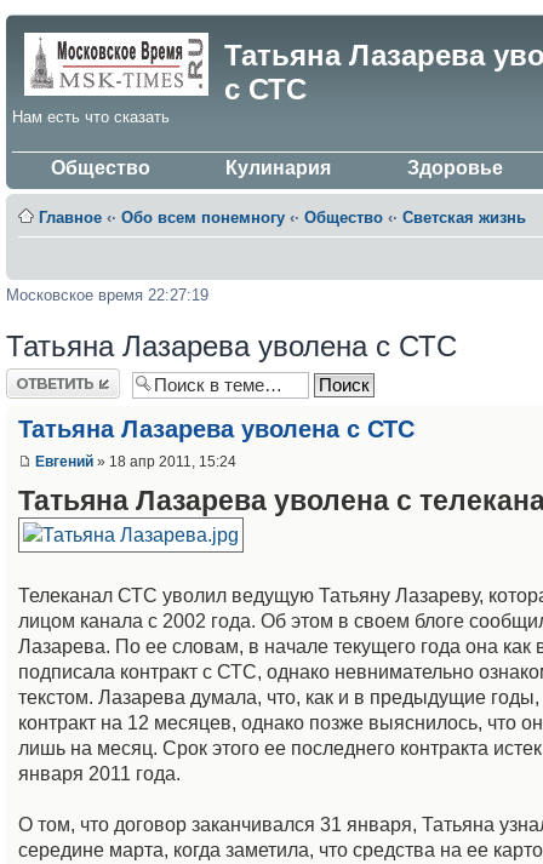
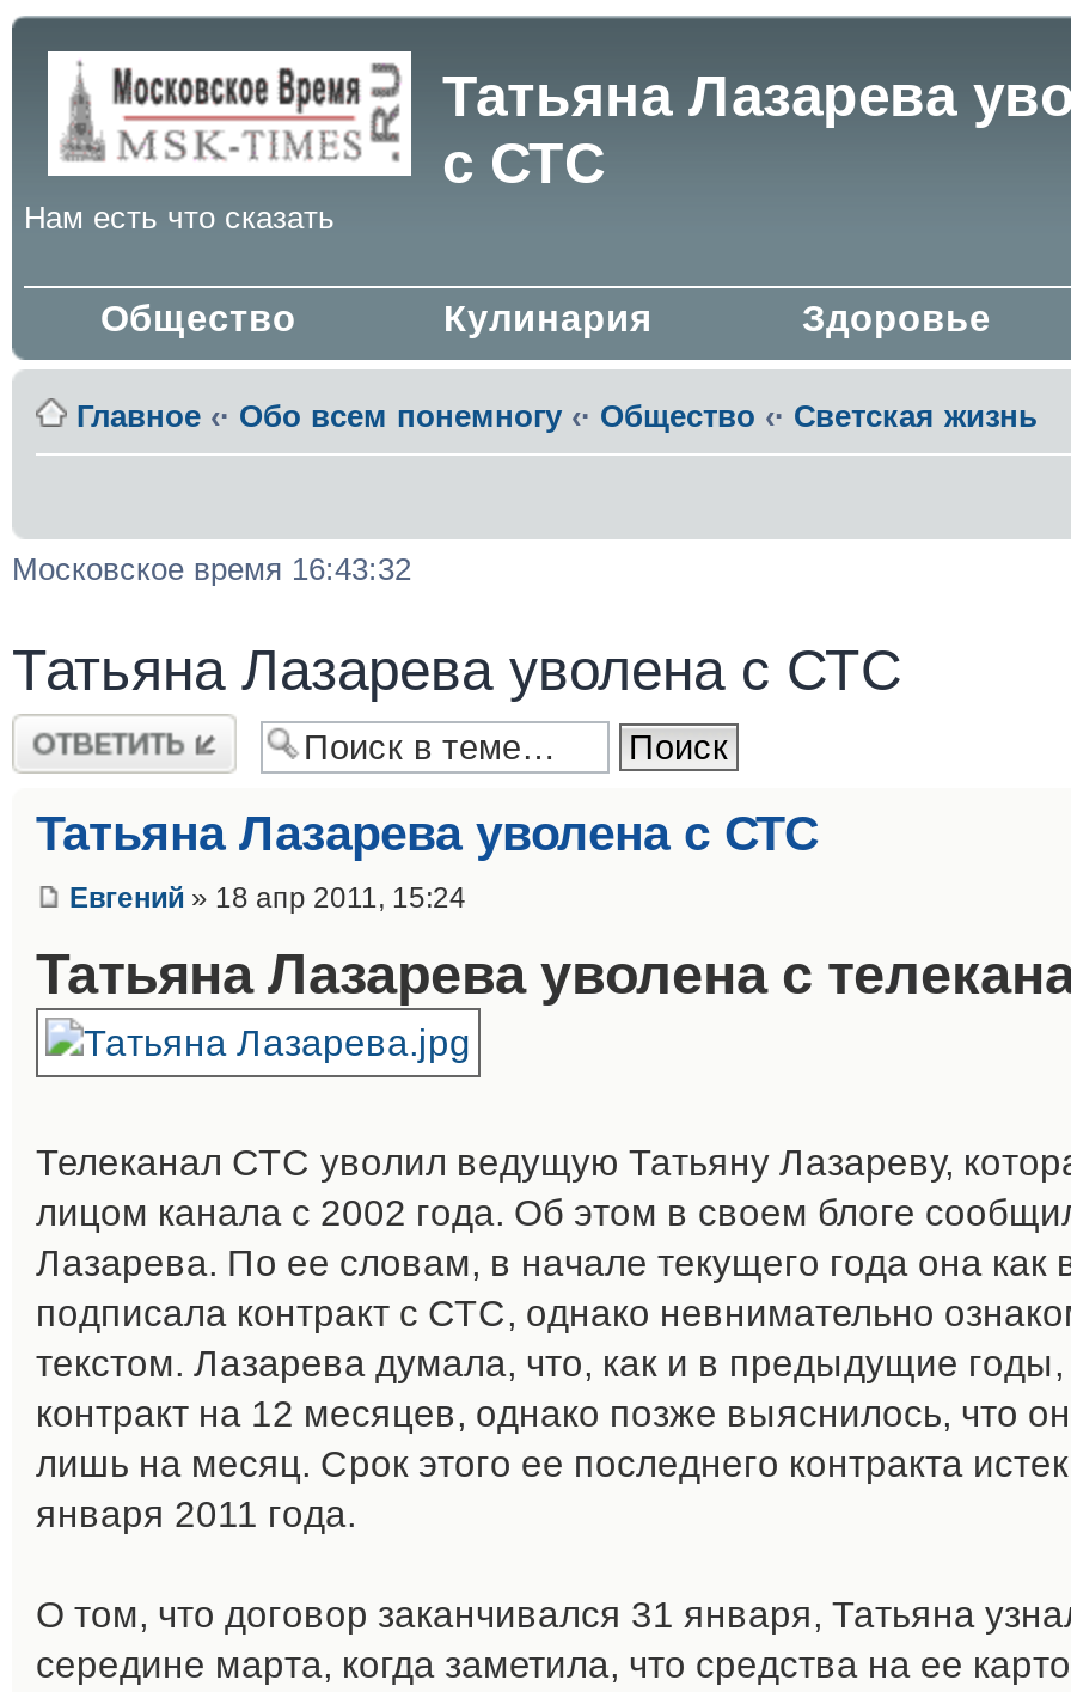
[6,286,208,304] Московское время 22:27:19 -> [12,551,411,587] Московское время 16:43:32

